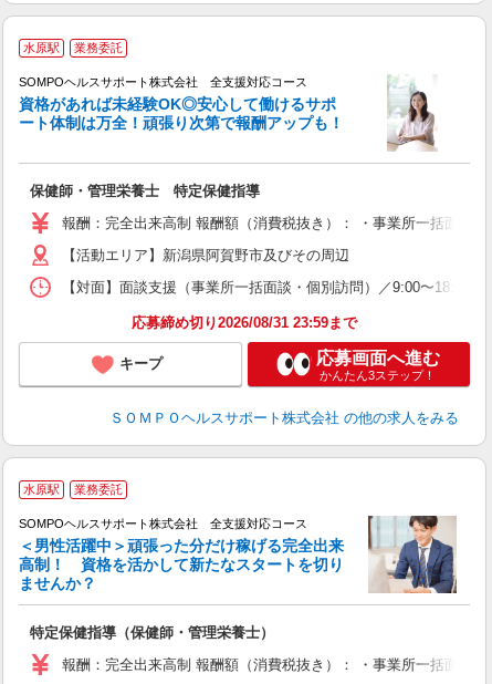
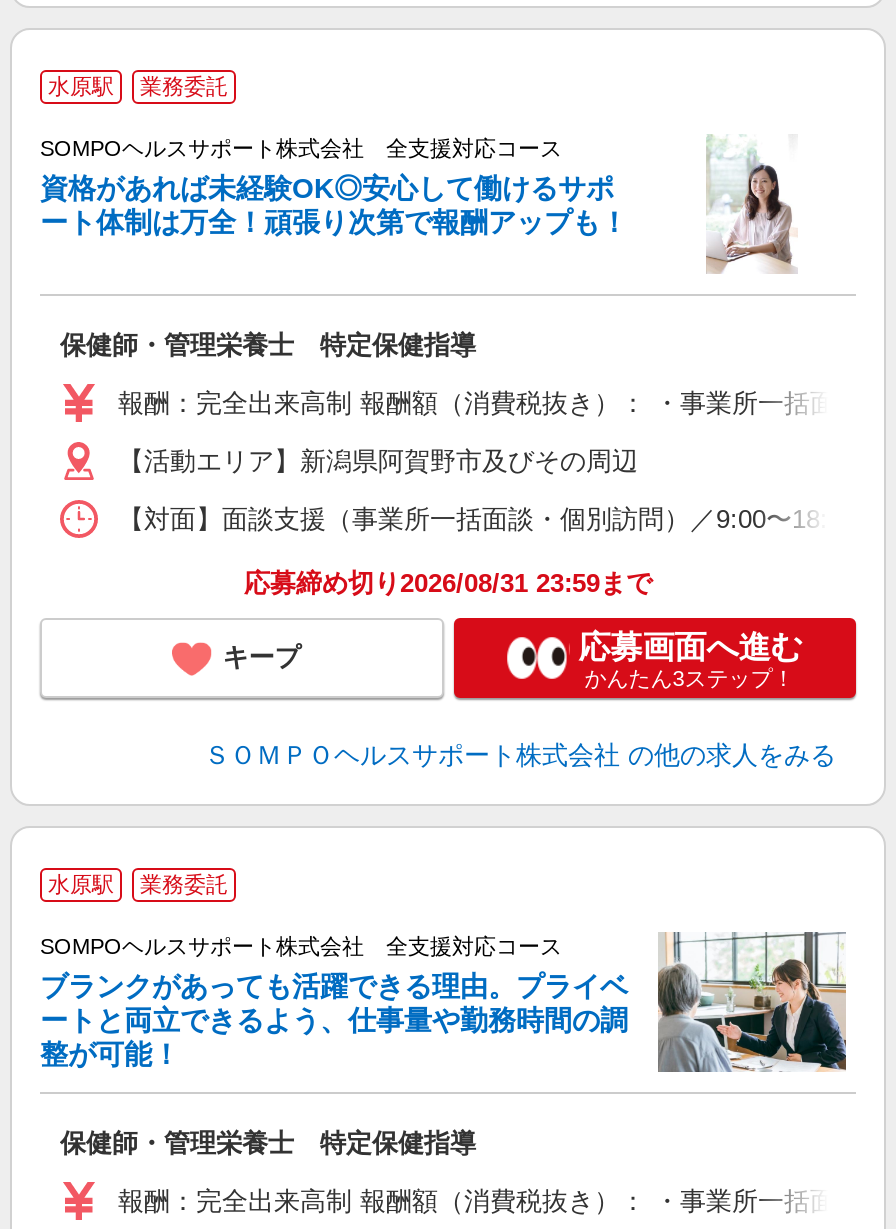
[19,515,464,594] [image] | ＜男性活躍中＞頑張った分だけ稼げる完全出来 | 高制！ 資格を活かして新たなスタートを切り | ませんか？ -> [40,932,848,1074] [image] | ブランクがあっても活躍できる理由。プライベ | ートと両立できるよう、仕事量や勤務時間の調 | 整が可能！
[30,624,274,641] 特定保健指導（保健師・管理栄養士） -> [60,1128,476,1158] 保健師・管理栄養士 特定保健指導

